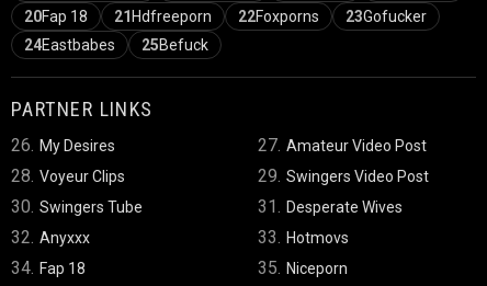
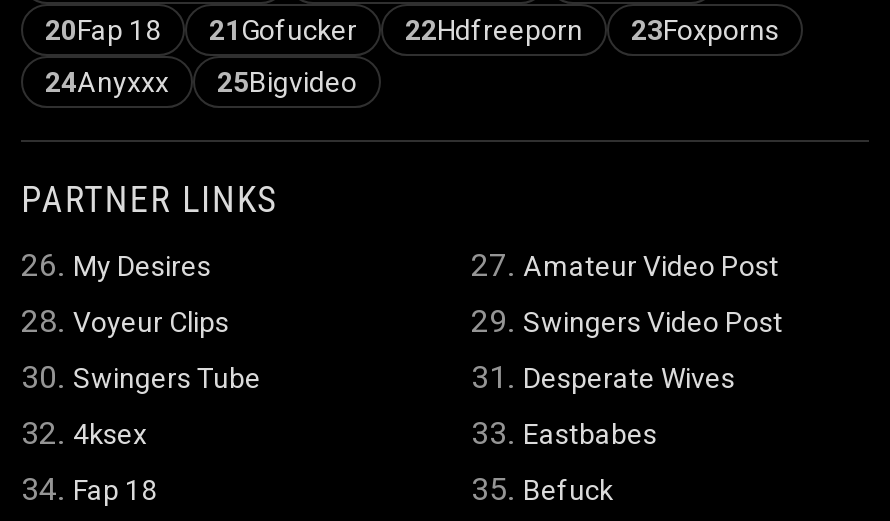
[114,8,427,25] 21 Hdfreeporn | 22Foxporns | 23Gofucker -> [209,14,779,46] 21 Gofucker | 22Hdfreeporn | 23Foxporns
[24,36,208,54] 24Eastbabes | 25Befuck -> [45,66,357,98] 24Anyxxx | 25Bigvideo
[11,227,349,248] 32. Anyxxx | 33. Hotmovs -> [21,414,657,452] 32. 4ksex | 33. Eastbabes
[258,258,348,278] 35. Niceporn -> [471,470,613,508] 35. Befuck

